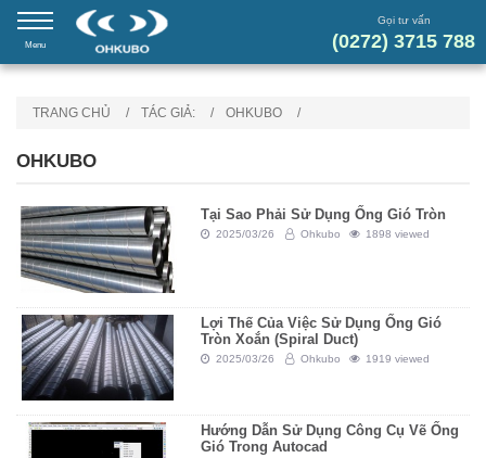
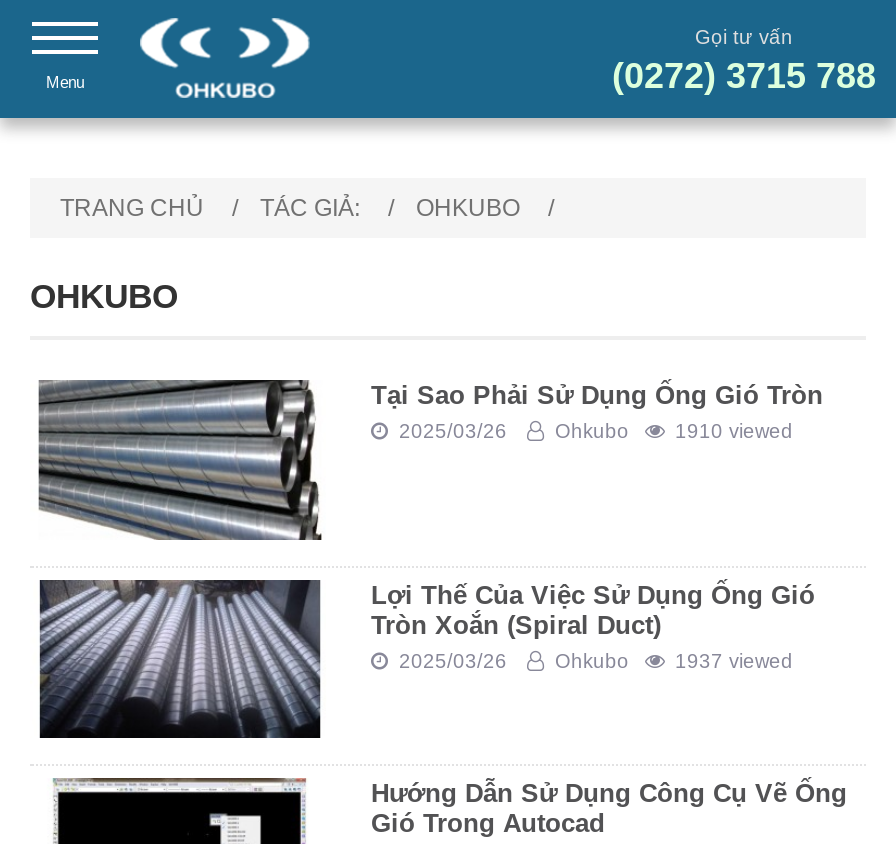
[301,228,430,240] Ohkubo 1898 viewed -> [555,420,793,442] Ohkubo 1910 viewed
[301,352,430,364] Ohkubo 1919 viewed -> [555,649,793,671] Ohkubo 1937 viewed

